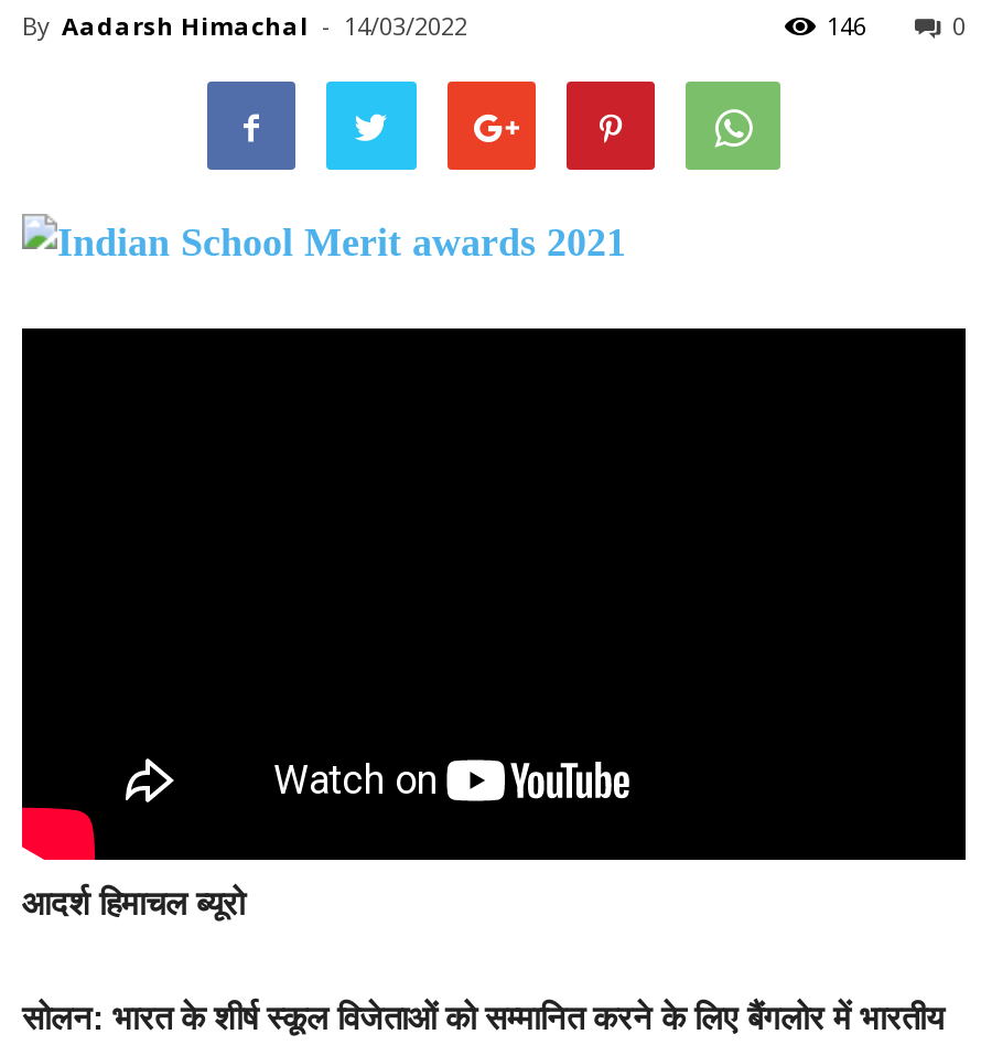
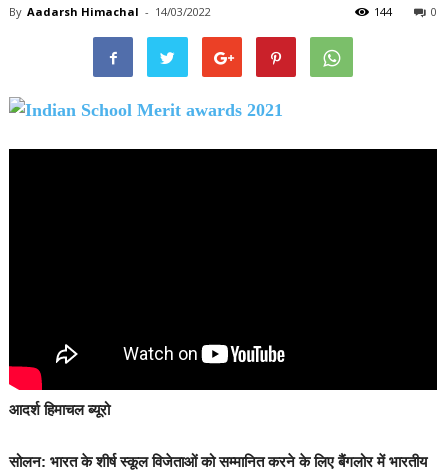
[827,9,866,42] 146 -> [374,4,392,19] 144

